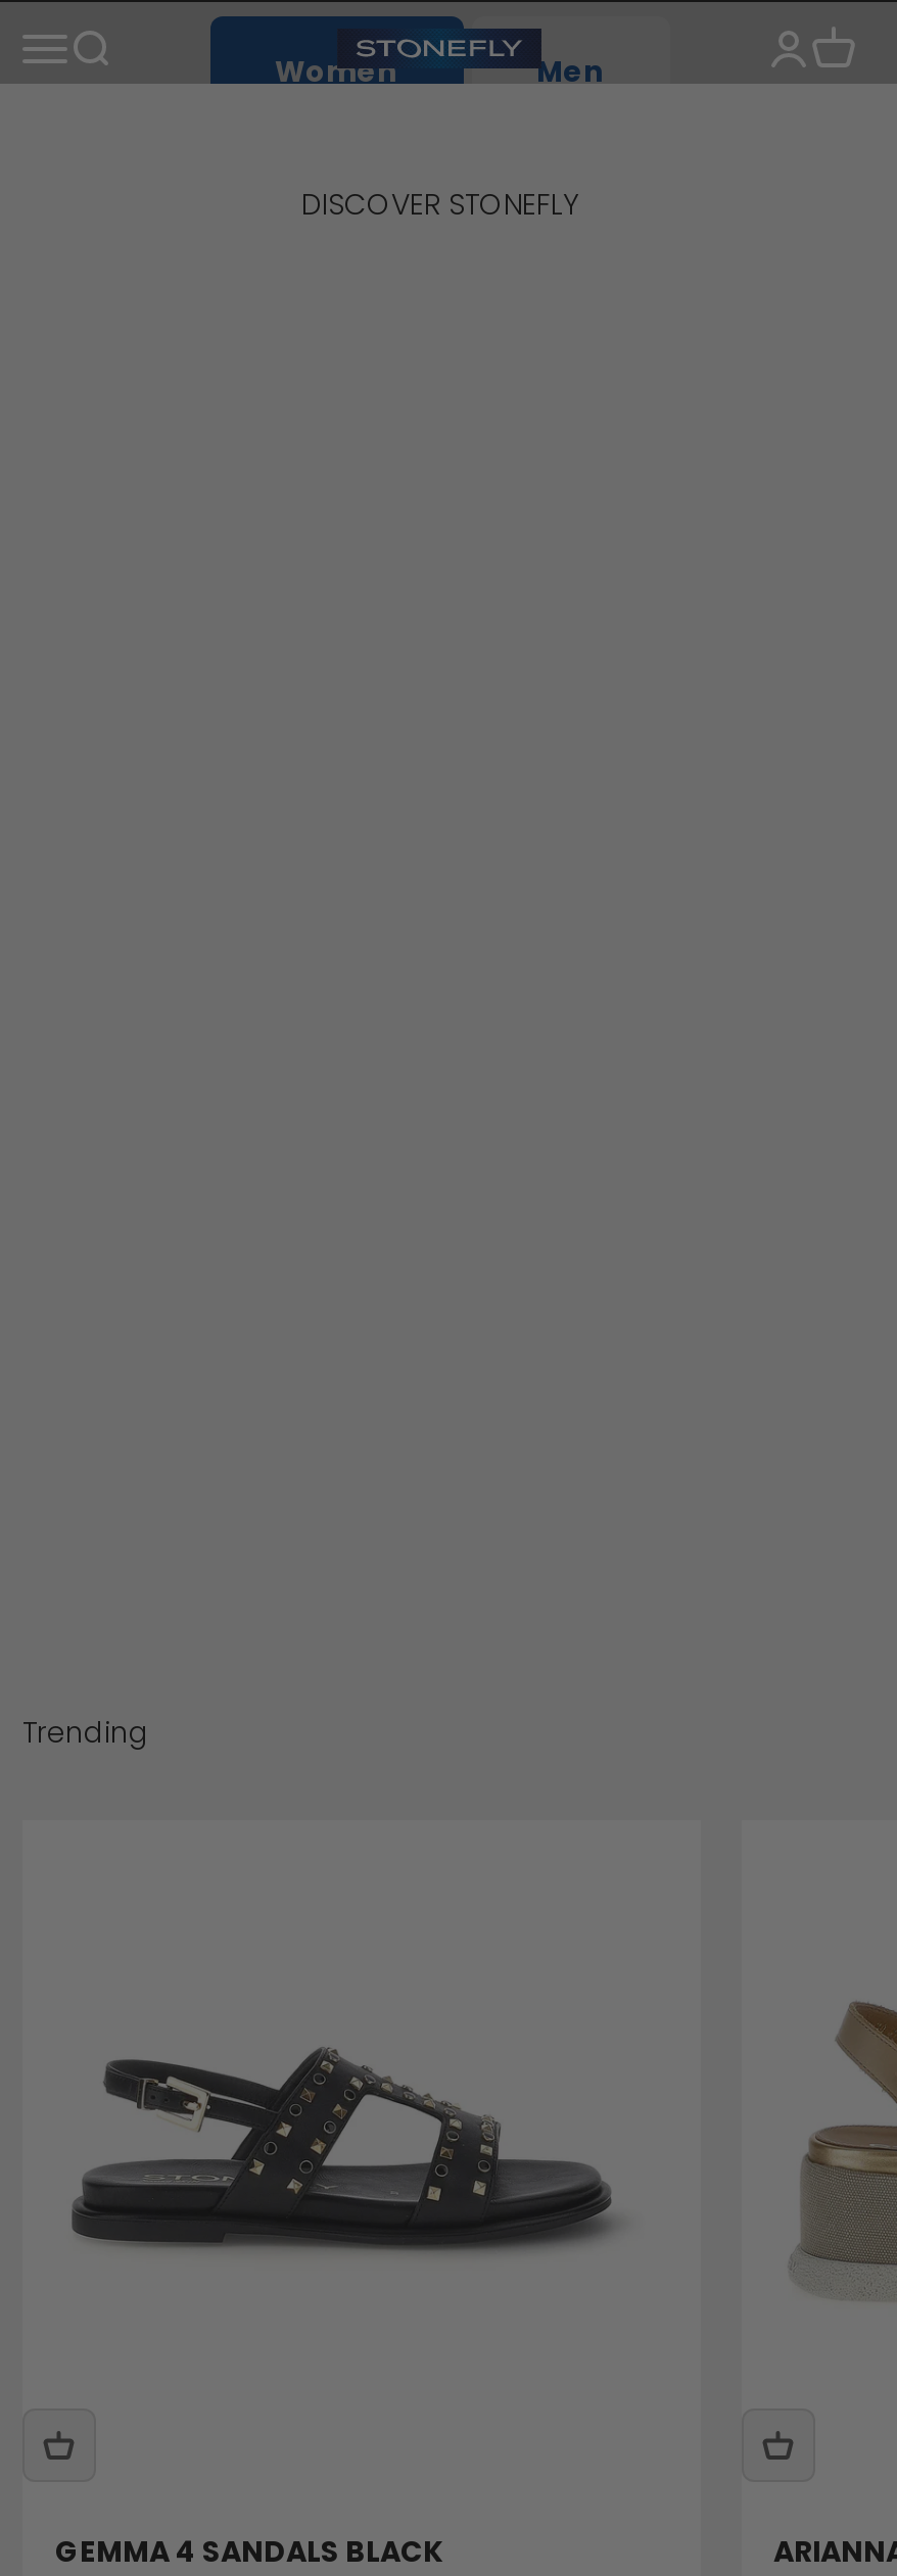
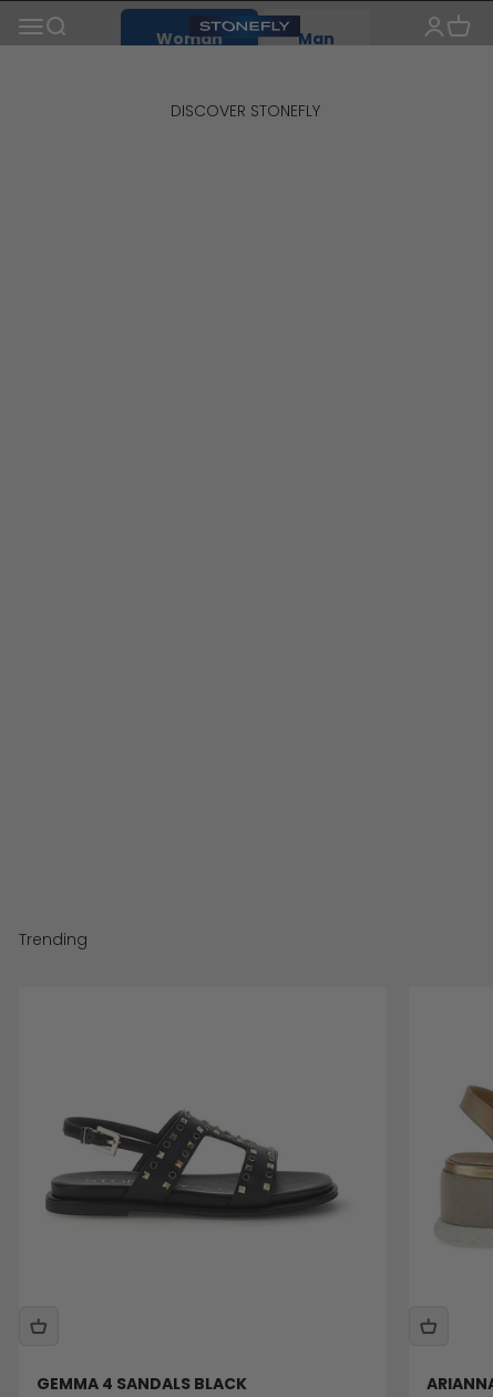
[275,51,604,92] Women | Men -> [156,28,334,50] Woman | Man

